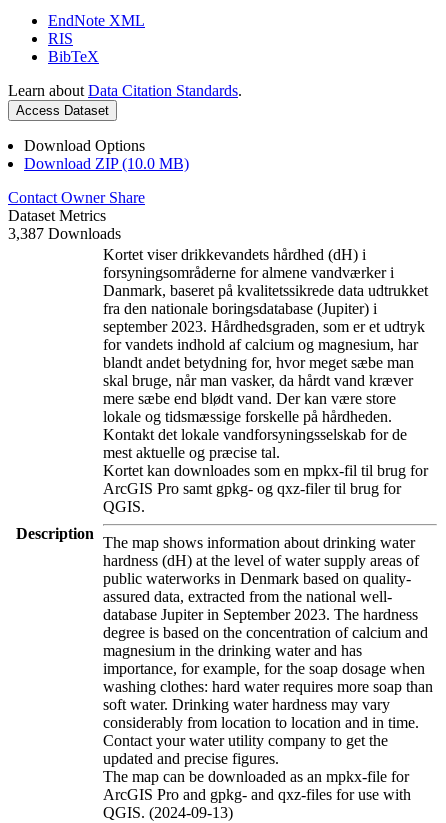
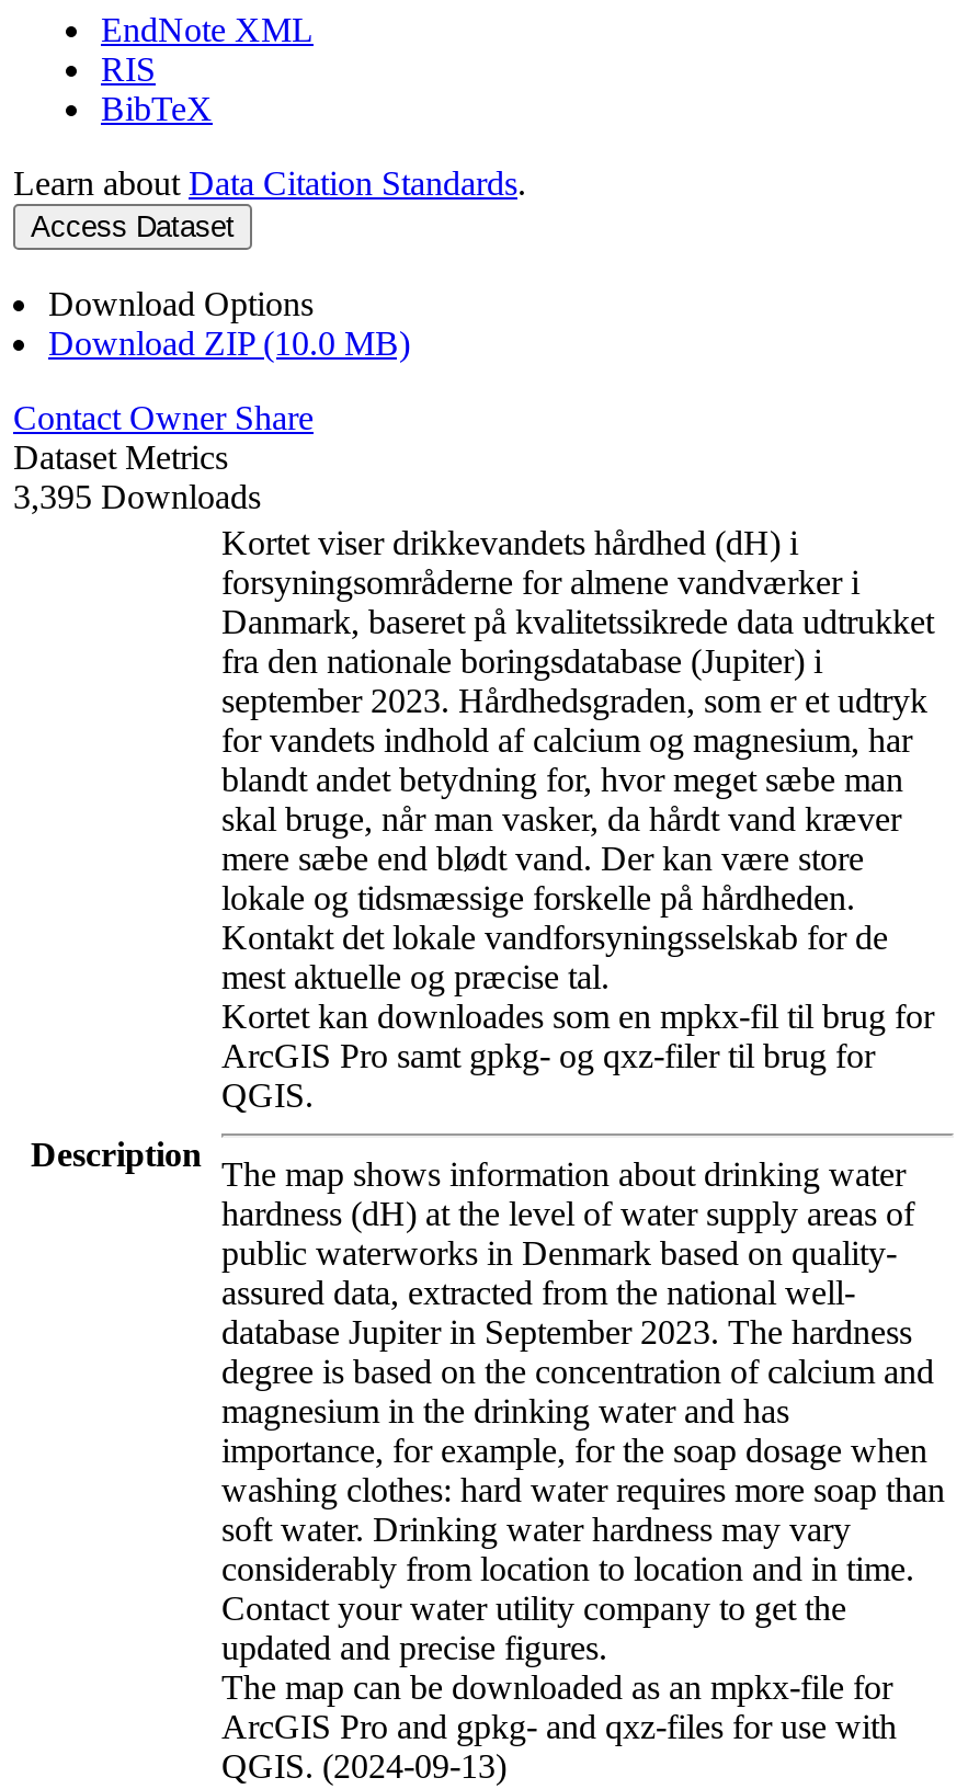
[8,225,121,242] 3,387 Downloads -> [13,477,261,515] 3,395 Downloads

